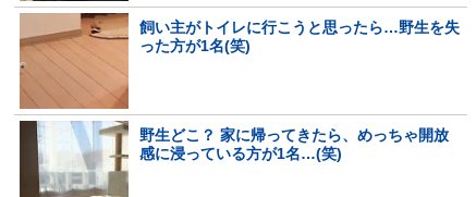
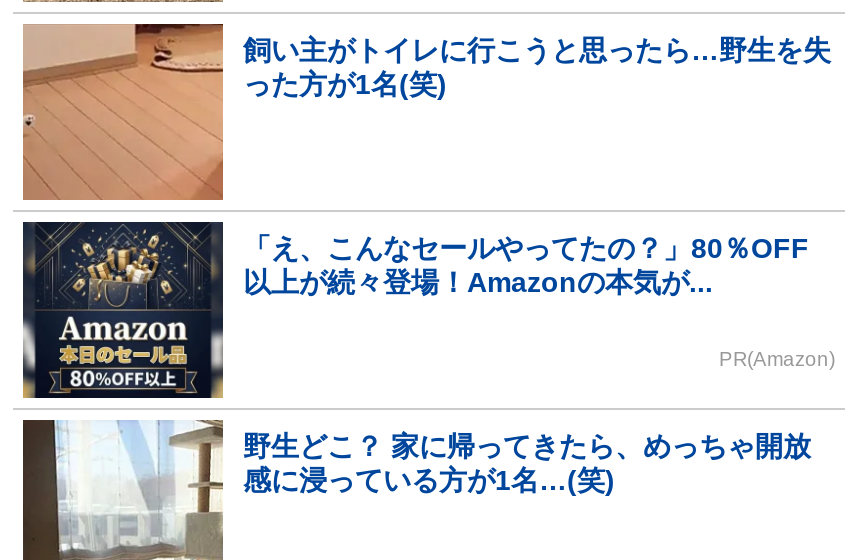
none -> [23,220,835,400] [image] | 「え、こんなセールやってたの？」80％OFF | 以上が続々登場！Amazonの本気が... | PR(Amazon)

